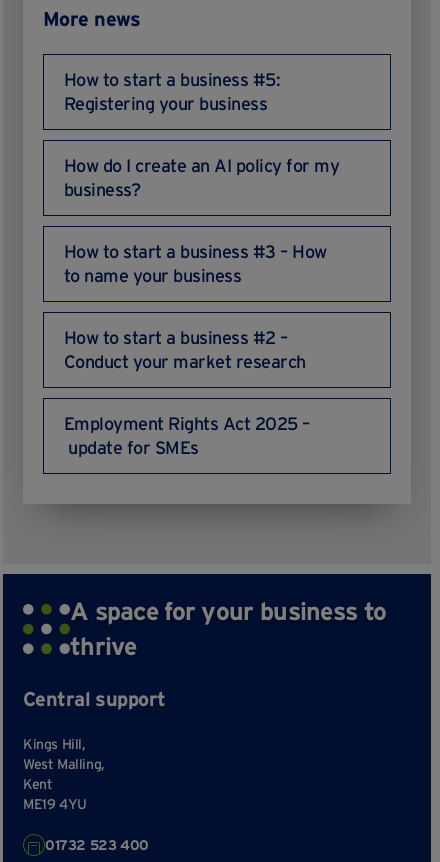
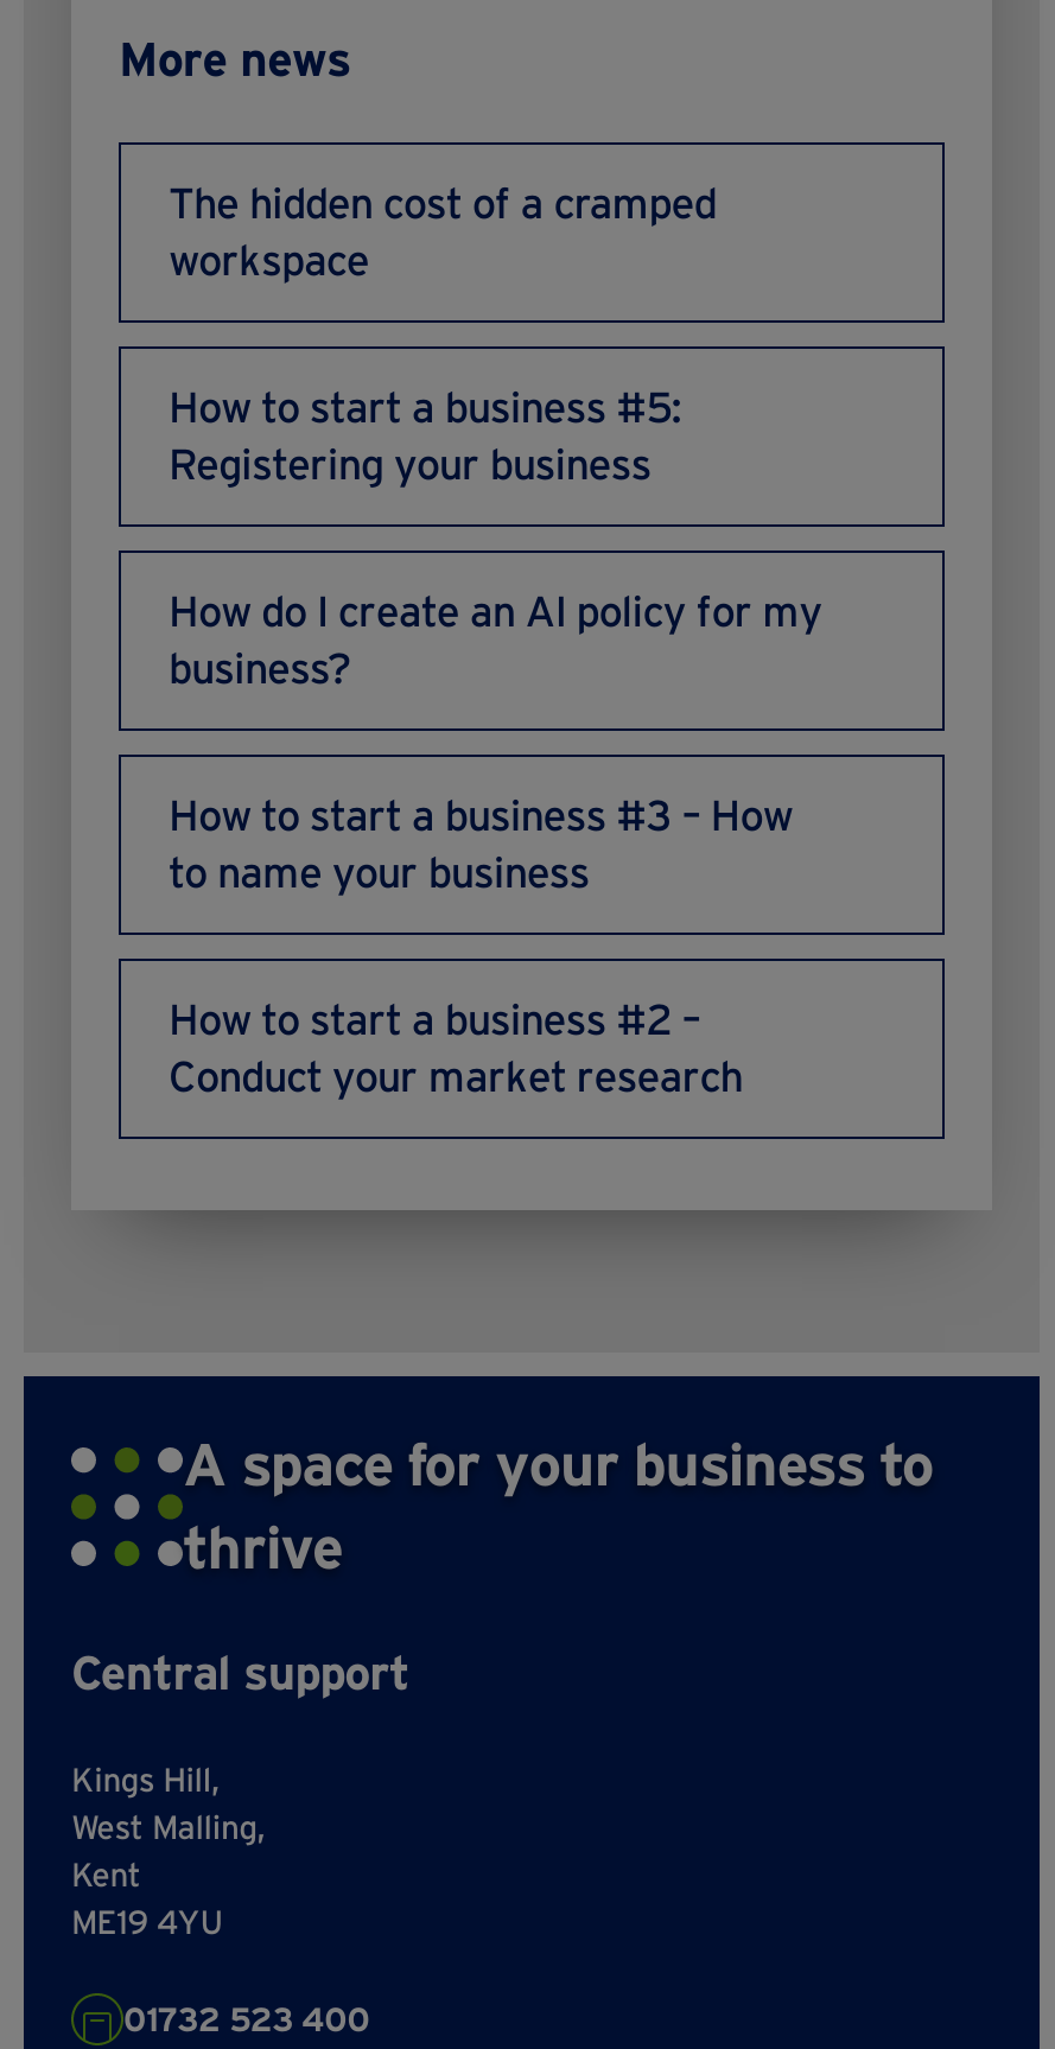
none -> [169,182,716,286] The hidden cost of a cramped | workspace
moved [64,70,339,372] -> [169,386,822,1102]: How to start a business #5: | Registering your business | How do I create an AI policy for my | business? | How to start a business #3 – How | to name your business | How to start a business #2 – | Conduct your market research
[64,414,310,458] Employment Rights Act 2025 – | update for SMEs -> none

